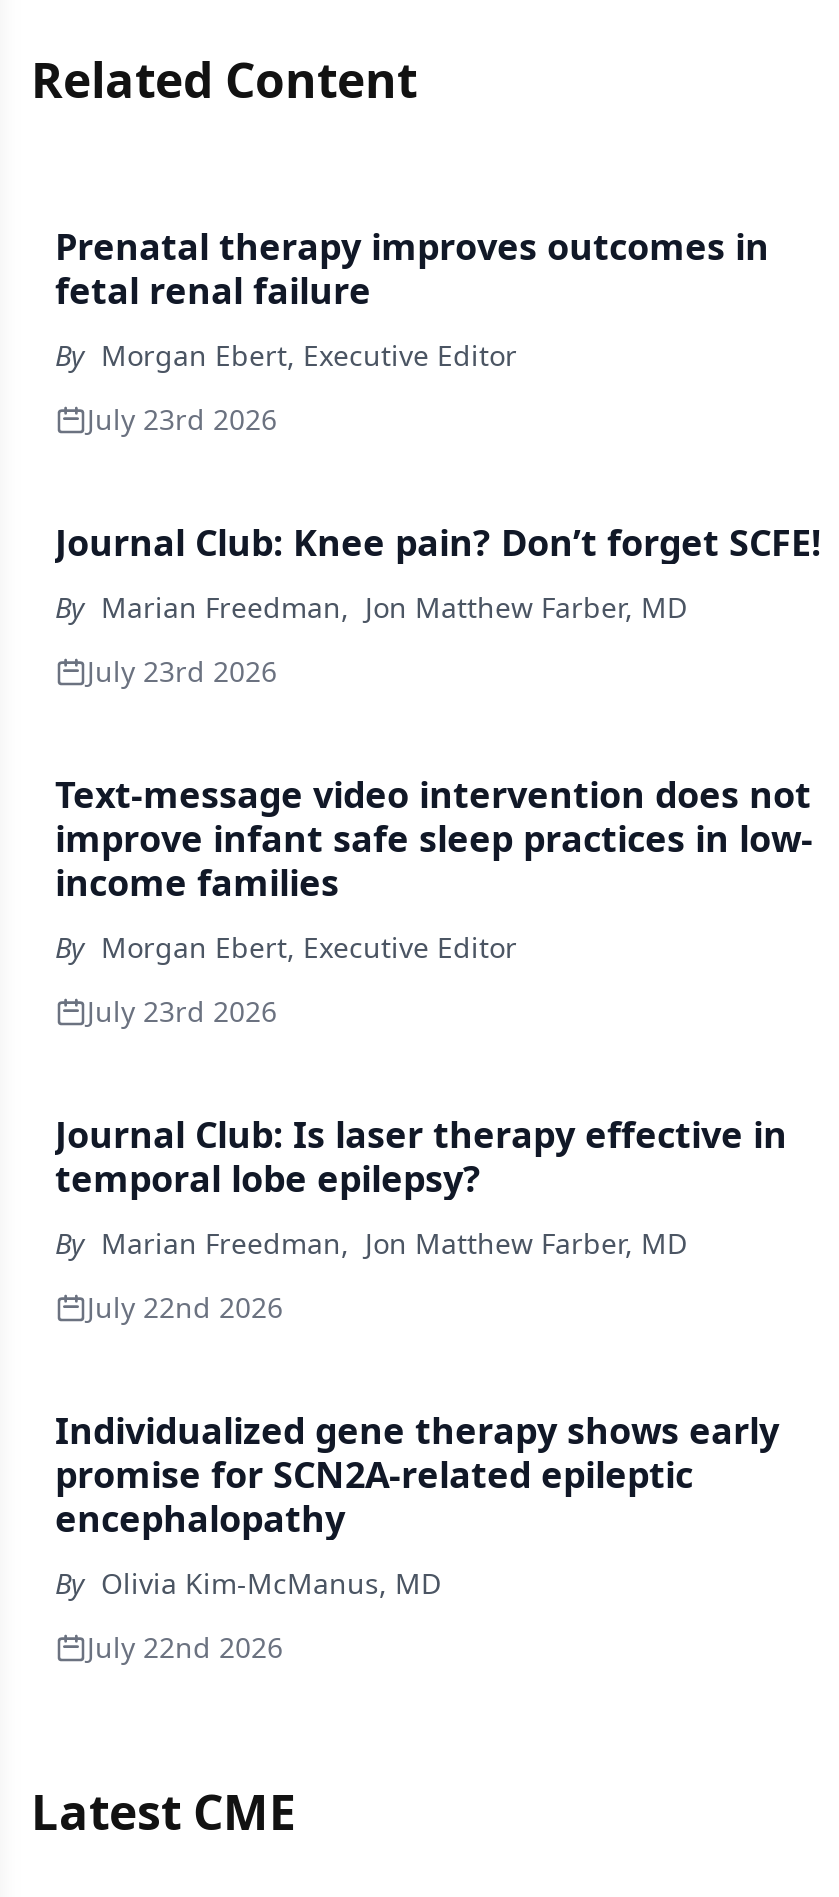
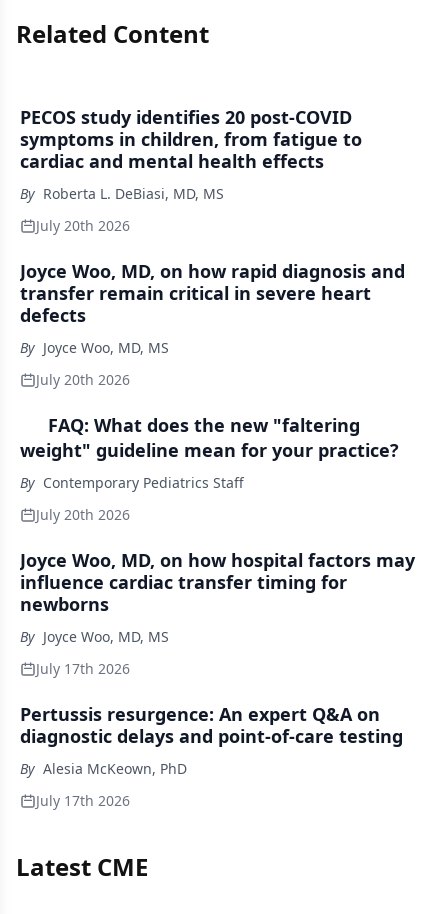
[55,222,769,314] Prenatal therapy improves outcomes in | fetal renal failure -> [20,105,362,173] PECOS study identifies 20 post-COVID | symptoms in children, from fatigue to | cardiac and mental health effects
[55,336,517,374] By Morgan Ebert, Executive Editor -> [20,184,224,203] By Roberta L. DeBiasi, MD, MS
[87,400,277,438] July 23rd 2026 -> [36,216,130,235] July 20th 2026
[55,518,821,566] Journal Club: Knee pain? Don’t forget SCFE! -> [20,259,405,327] Joyce Woo, MD, on how rapid diagnosis and | transfer remain critical in severe heart | defects
[55,588,687,626] By Marian Freedman, Jon Matthew Farber, MD -> [20,338,169,357] By Joyce Woo, MD, MS
[87,652,277,690] July 23rd 2026 -> [36,370,130,389] July 20th 2026
[55,770,813,906] Text-message video intervention does not | improve infant safe sleep practices in low- | income families -> [20,413,399,462] FAQ: What does the new "faltering | weight" guideline mean for your practice?
[55,928,517,966] By Morgan Ebert, Executive Editor -> [20,473,244,492] By Contemporary Pediatrics Staff
[87,992,277,1030] July 23rd 2026 -> [36,505,130,524] July 20th 2026
[55,1110,787,1202] Journal Club: Is laser therapy effective in | temporal lobe epilepsy? -> [20,548,415,616] Joyce Woo, MD, on how hospital factors may | influence cardiac transfer timing for | newborns
[55,1224,687,1262] By Marian Freedman, Jon Matthew Farber, MD -> [20,627,169,646] By Joyce Woo, MD, MS
[87,1288,283,1326] July 22nd 2026 -> [36,659,130,678] July 17th 2026
[55,1406,779,1542] Individualized gene therapy shows early | promise for SCN2A-related epileptic | encephalopathy -> [20,702,403,748] Pertussis resurgence: An expert Q&A on | diagnostic delays and point-of-care testing
[55,1564,441,1602] By Olivia Kim-McManus, MD -> [20,759,187,778] By Alesia McKeown, PhD
[87,1628,283,1666] July 22nd 2026 -> [36,791,130,810] July 17th 2026

